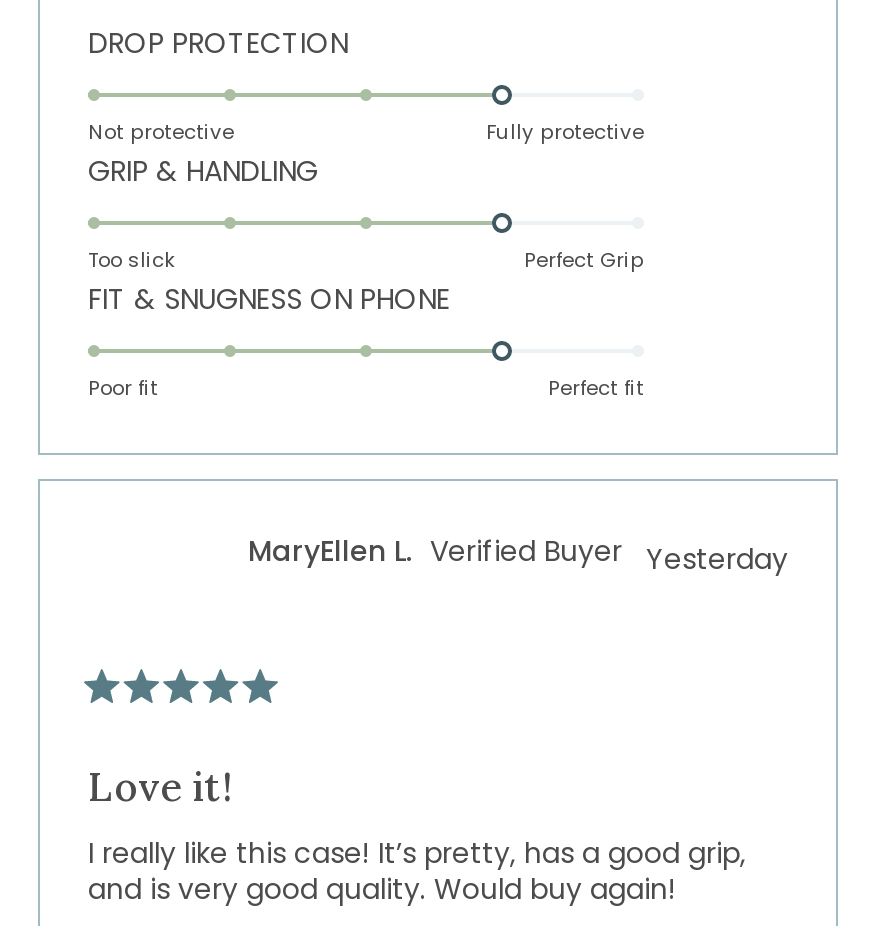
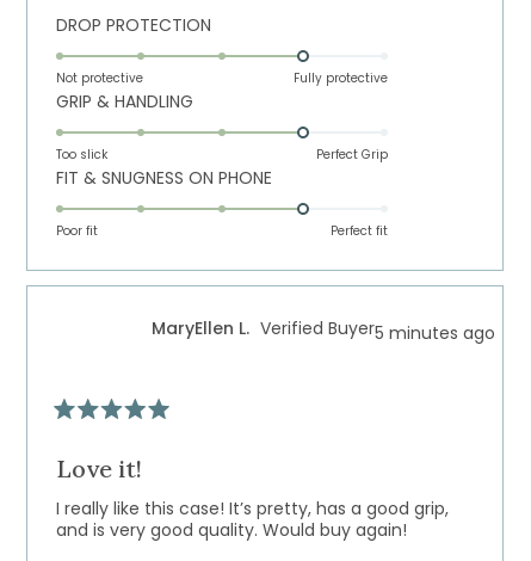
[248,531,788,579] MaryEllen L. Verified Buyer Yesterday -> [152,316,495,345] MaryEllen L. Verified Buyer5 minutes ago

